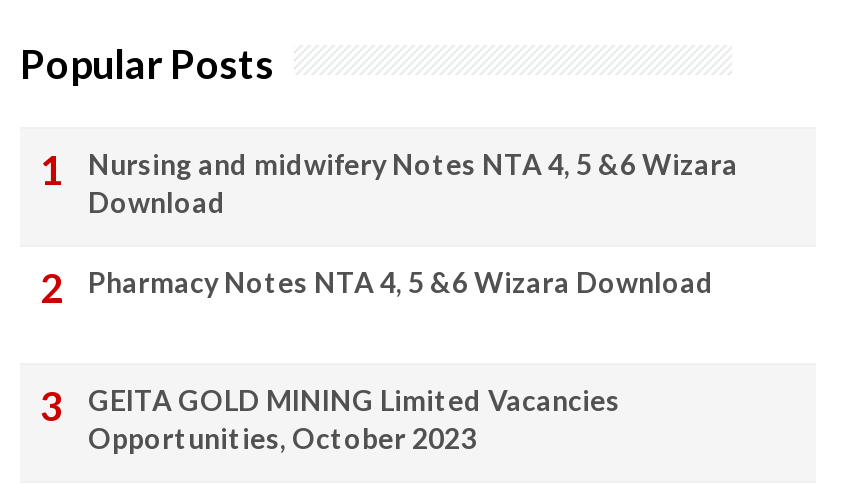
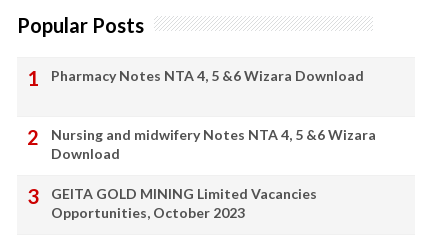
moved [88,148,738,220] -> [51,126,376,162]: Nursing and midwifery Notes NTA 4, 5 &6 Wizara | Download
moved [88,266,714,300] -> [51,67,364,84]: Pharmacy Notes NTA 4, 5 &6 Wizara Download

